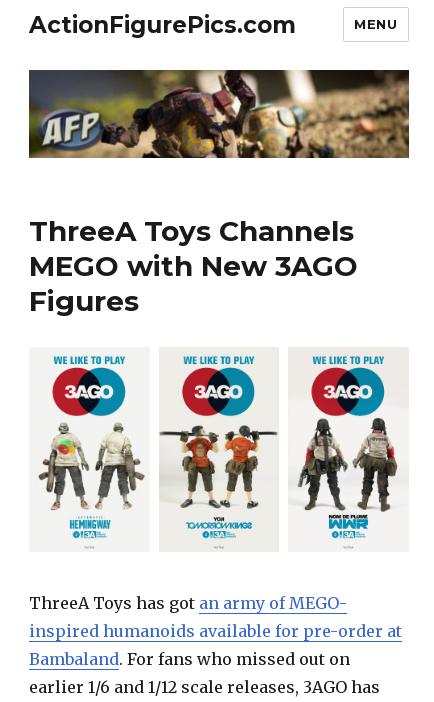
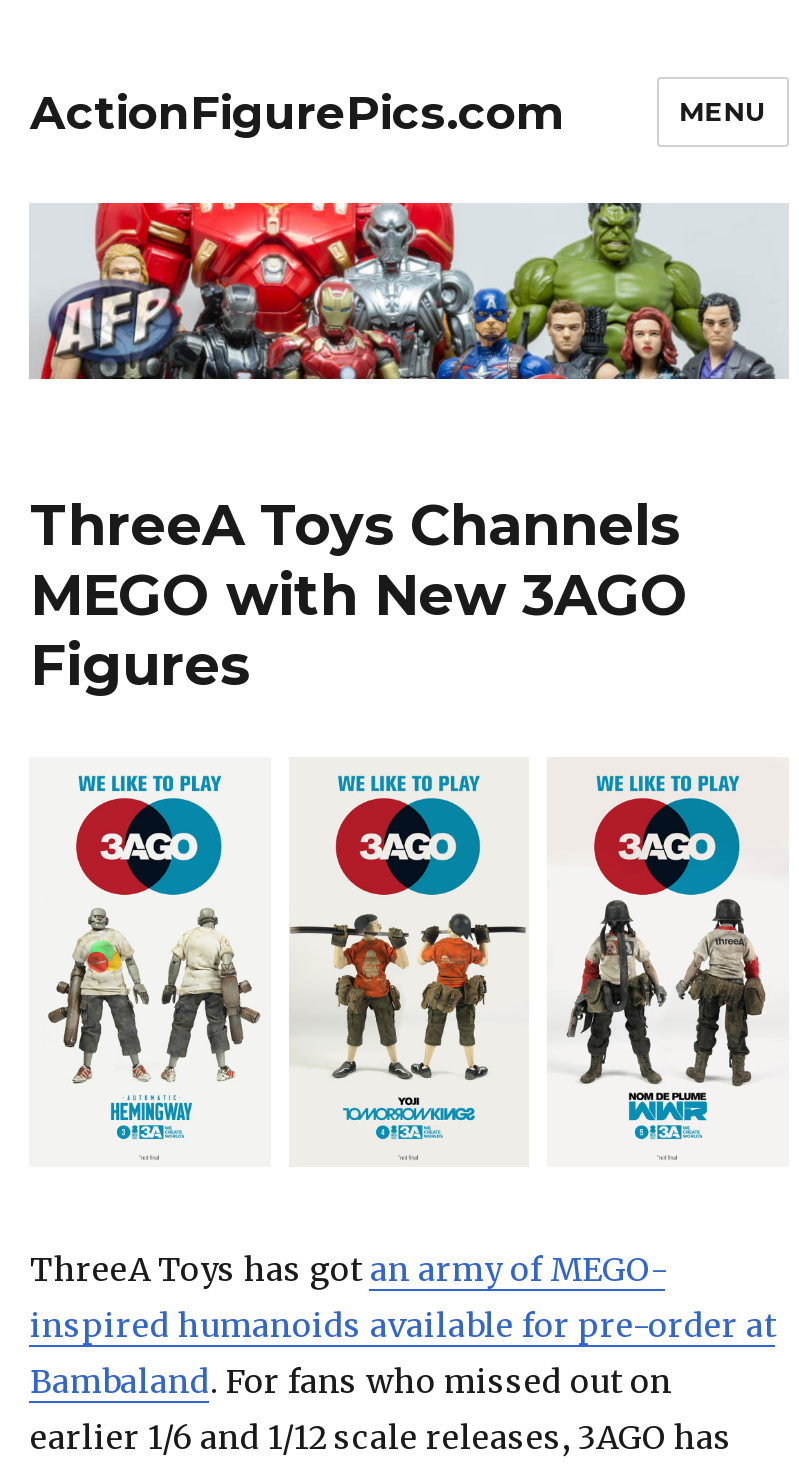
[28,69,410,159] [image] -> [29,201,789,381] [image]

